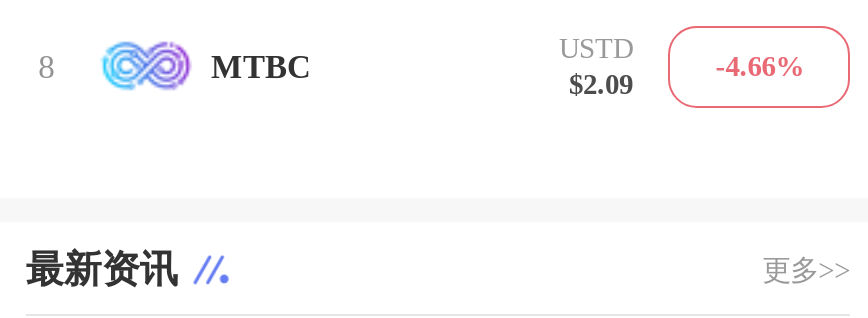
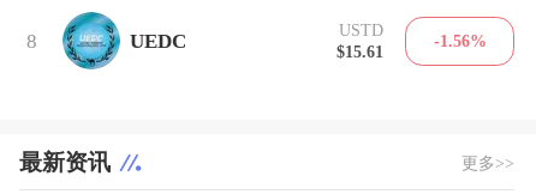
[98,18,311,114] [image] | MTBC -> [61,11,187,71] [image] | UEDC
[715,50,803,82] -4.66% -> [433,31,486,51] -1.56%
[569,69,633,101] $2.09 -> [337,42,384,61] $15.61

